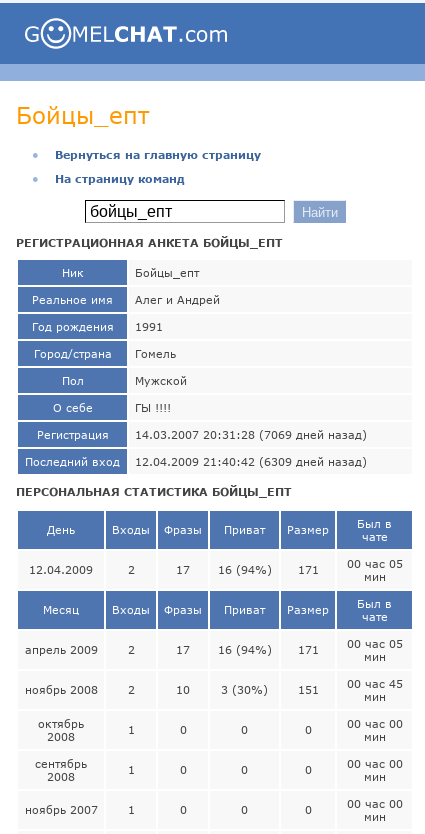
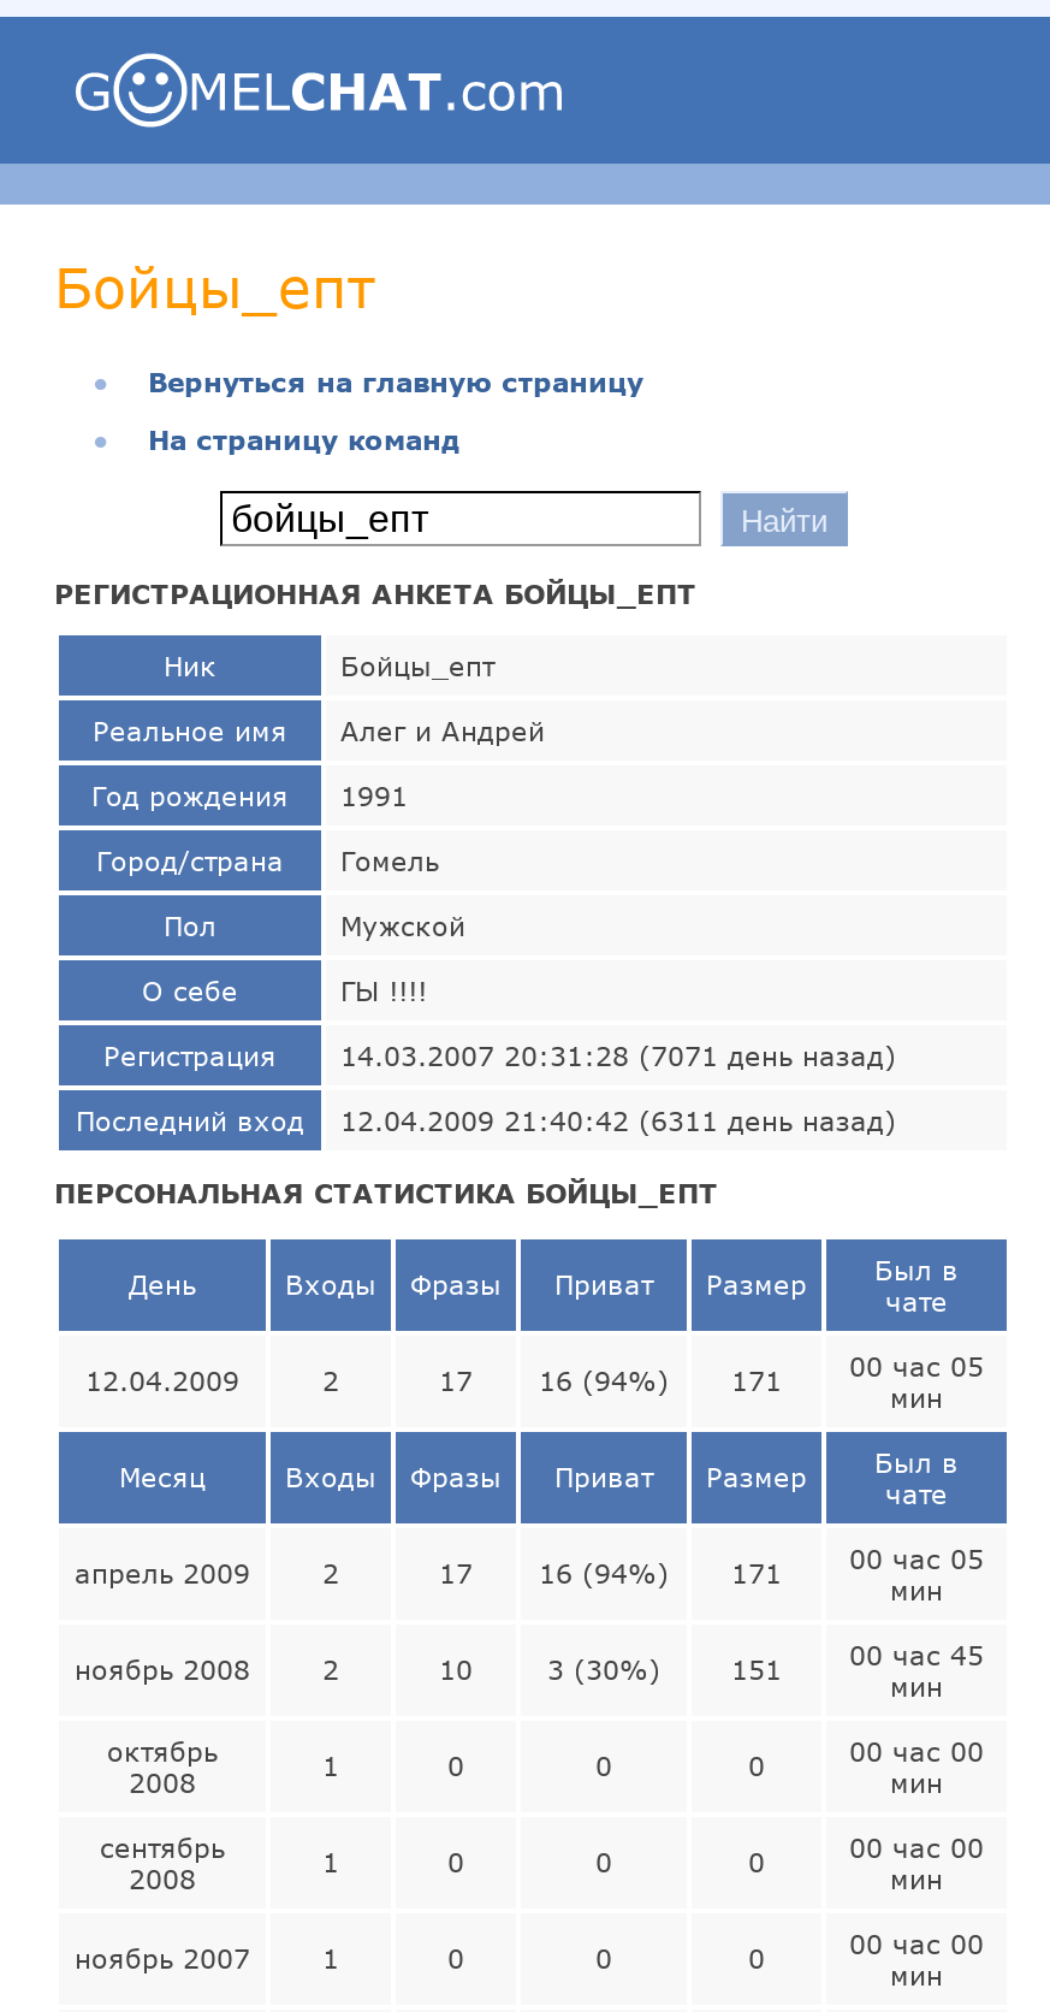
[135,428,367,441] 14.03.2007 20:31:28 (7069 дней назад) -> [340,1040,896,1071] 14.03.2007 20:31:28 (7071 день назад)
[25,455,367,468] Последний вход 12.04.2009 21:40:42 (6309 дней назад) -> [76,1105,896,1136] Последний вход 12.04.2009 21:40:42 (6311 день назад)

